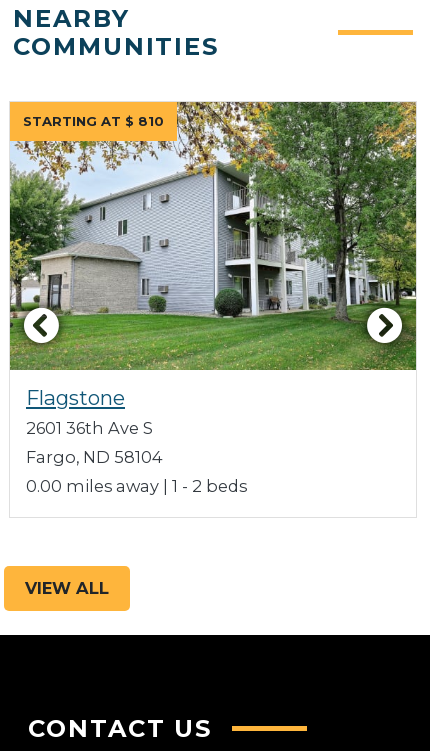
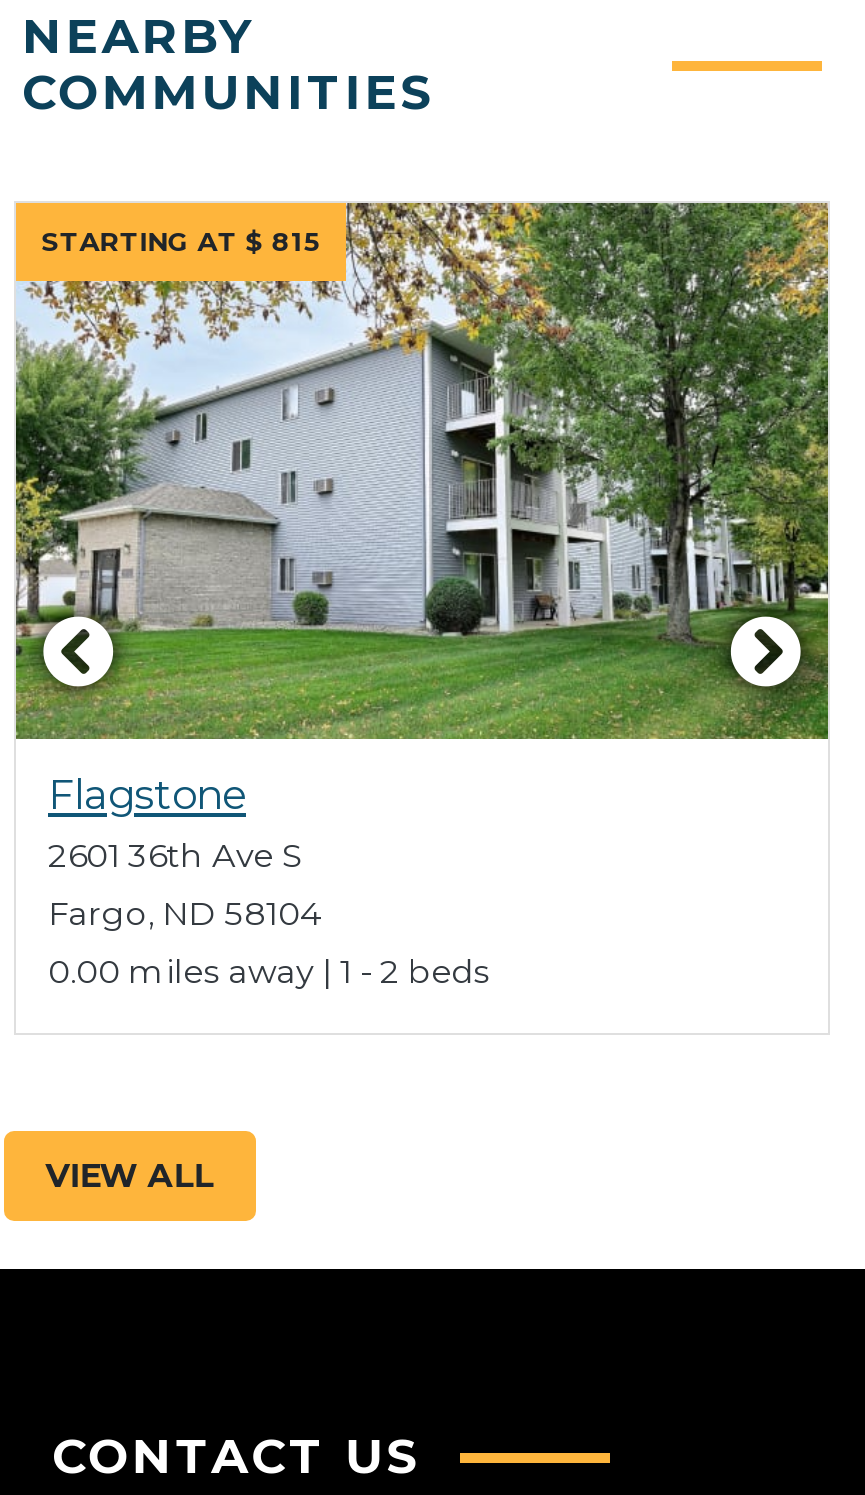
[23,113,164,129] STARTING AT $810 -> [42,225,320,257] STARTING AT $815

